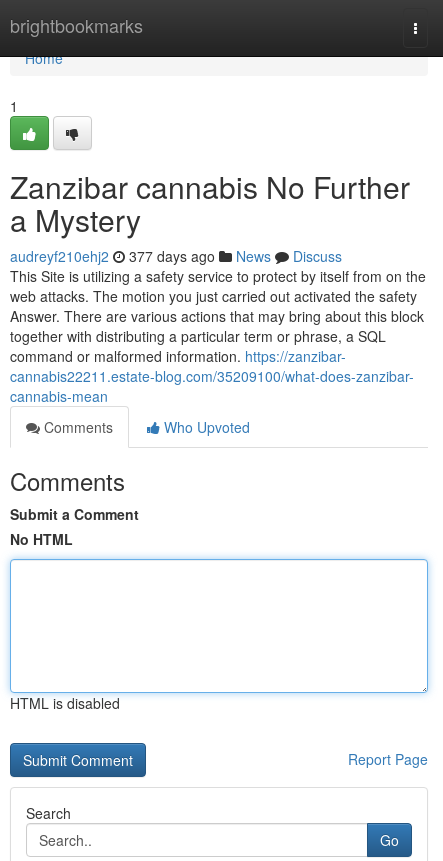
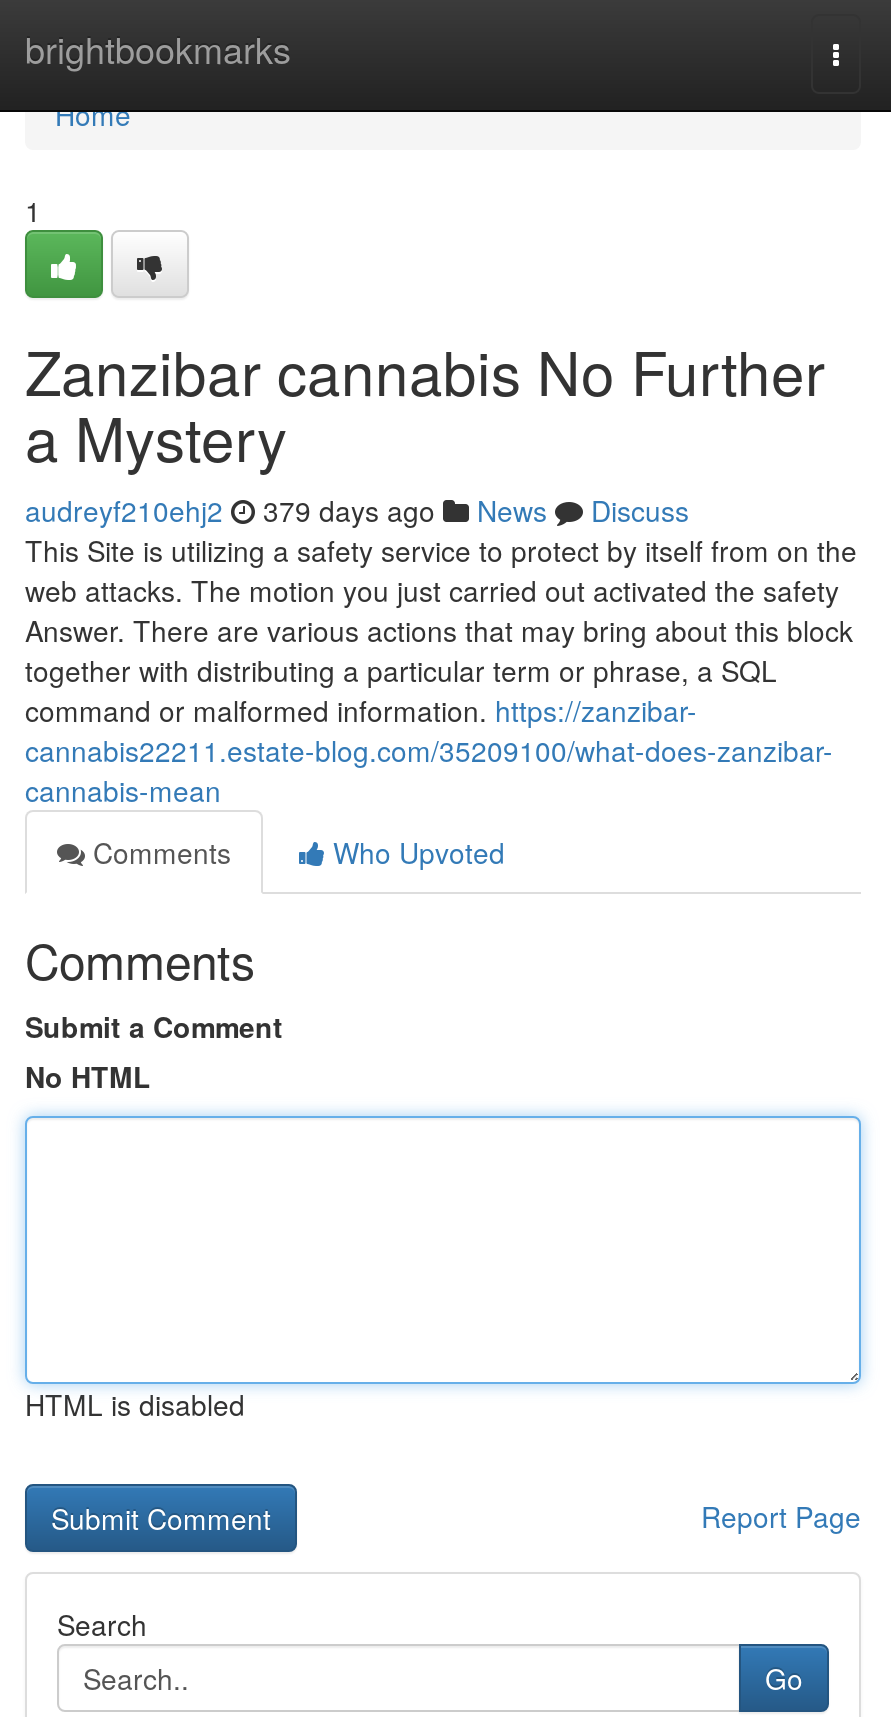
[10,246,342,266] audreyf210ehj2 377 days ago News Discuss -> [25,490,689,530] audreyf210ehj2 379 days ago News Discuss

